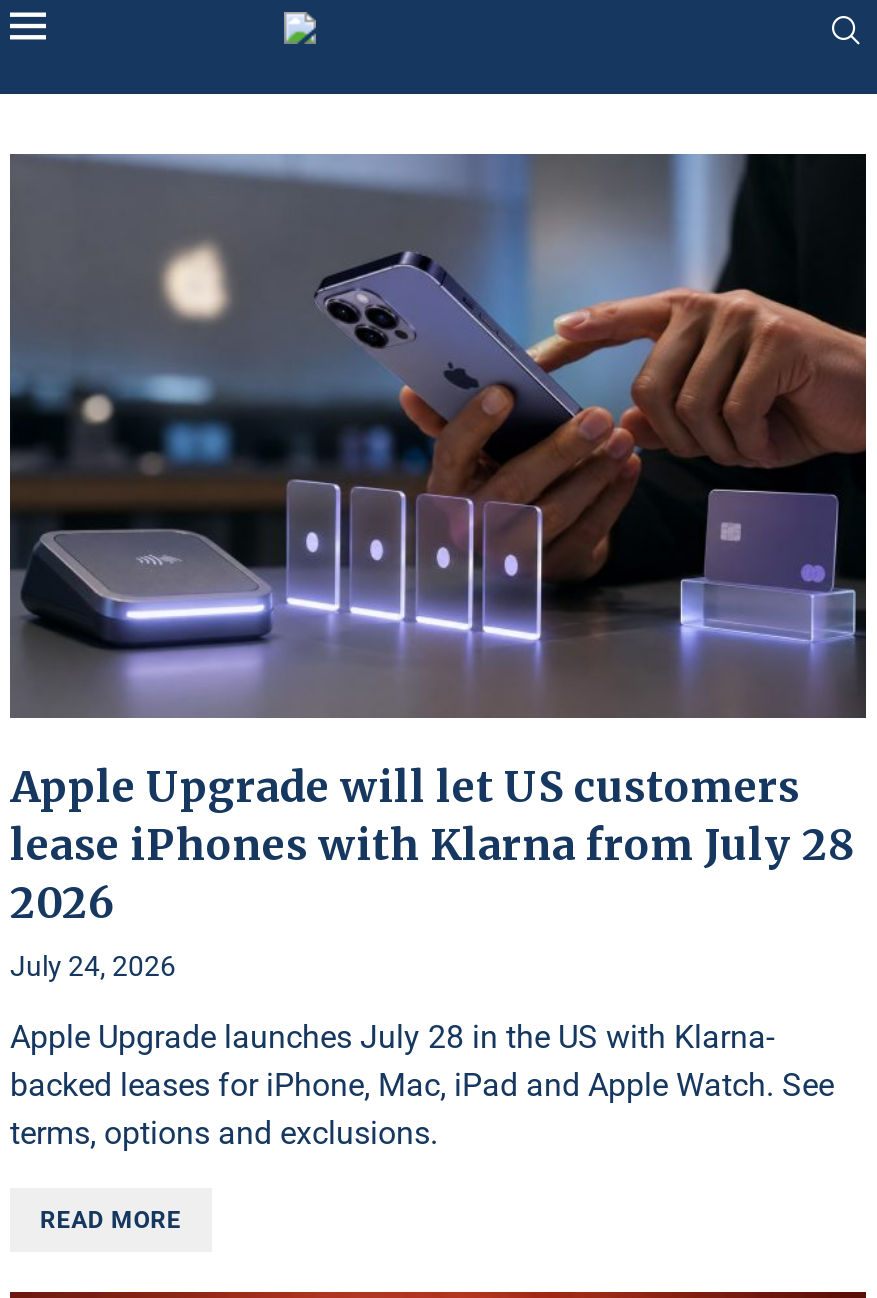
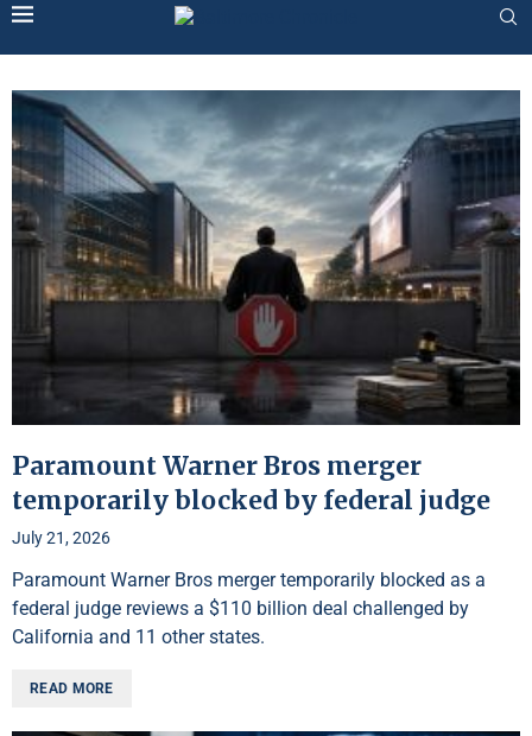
[10,154,868,983] [image] | Apple Upgrade will let US customers | lease iPhones with Klarna from July 28 | 2026 | July 24, 2026 -> [12,89,521,548] [image] | Paramount Warner Bros merger | temporarily blocked by federal judge | July 21, 2026
[10,1019,834,1153] Apple Upgrade launches July 28 in the US with Klarna- | backed leases for iPhone, Mac, iPad and Apple Watch. See | terms, options and exclusions. -> [12,569,486,649] Paramount Warner Bros merger temporarily blocked as a | federal judge reviews a $110 billion deal challenged by | California and 11 other states.

